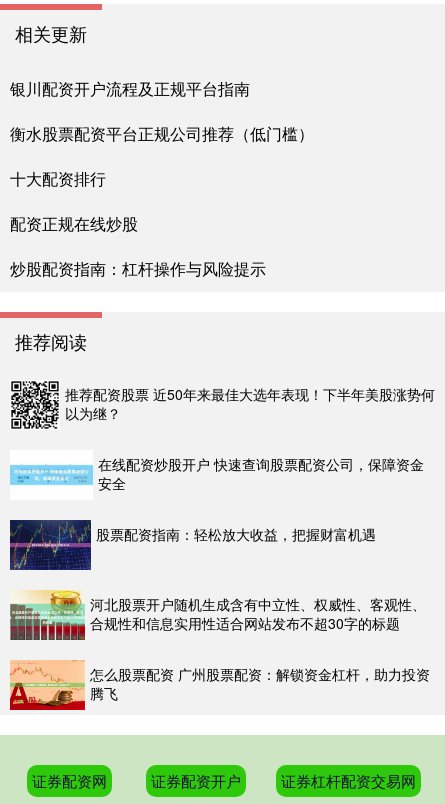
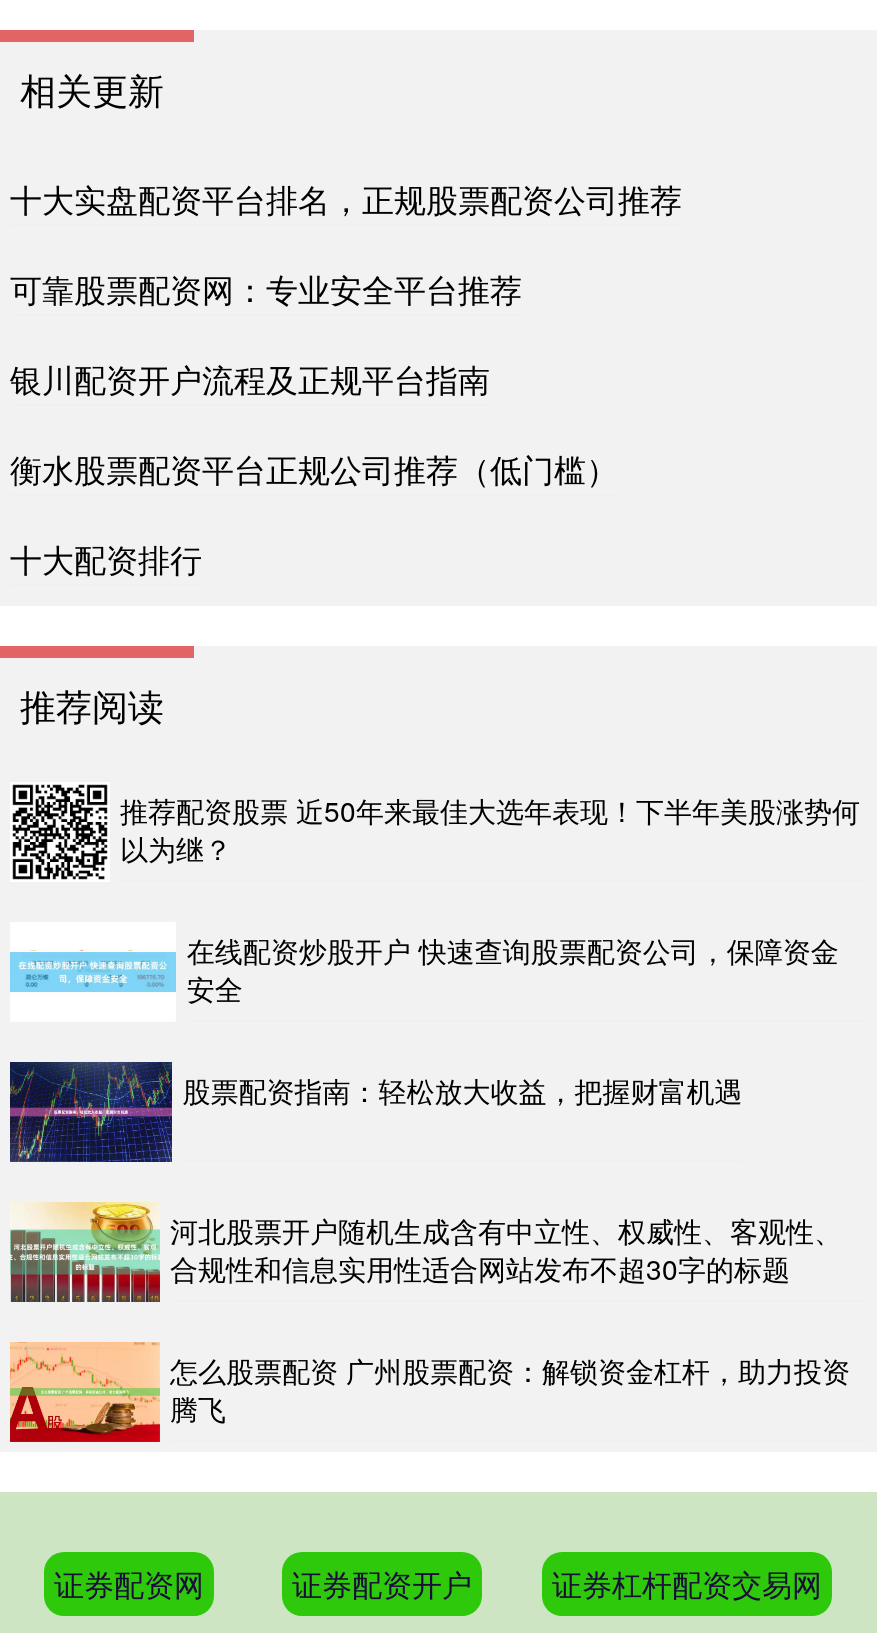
none -> [10,176,682,312] 十大实盘配资平台排名，正规股票配资公司推荐 | 可靠股票配资网：专业安全平台推荐
moved [10,77,314,190] -> [10,356,618,582]: 银川配资开户流程及正规平台指南 | 衡水股票配资平台正规公司推荐（低门槛） | 十大配资排行
[10,212,266,280] 配资正规在线炒股 | 炒股配资指南：杠杆操作与风险提示 -> none

